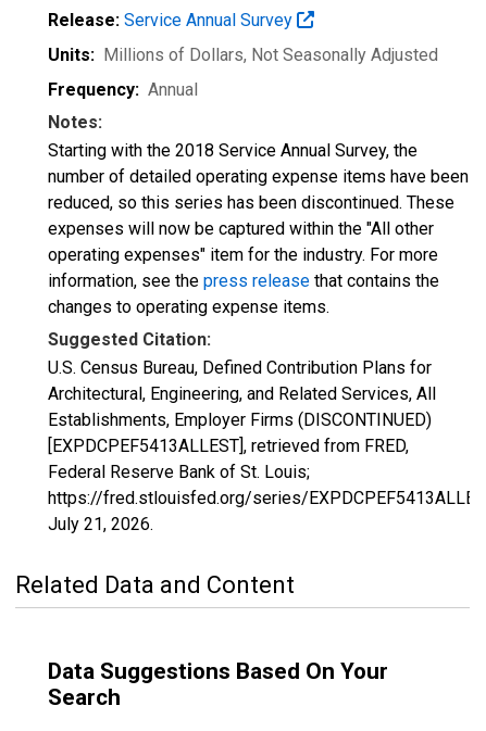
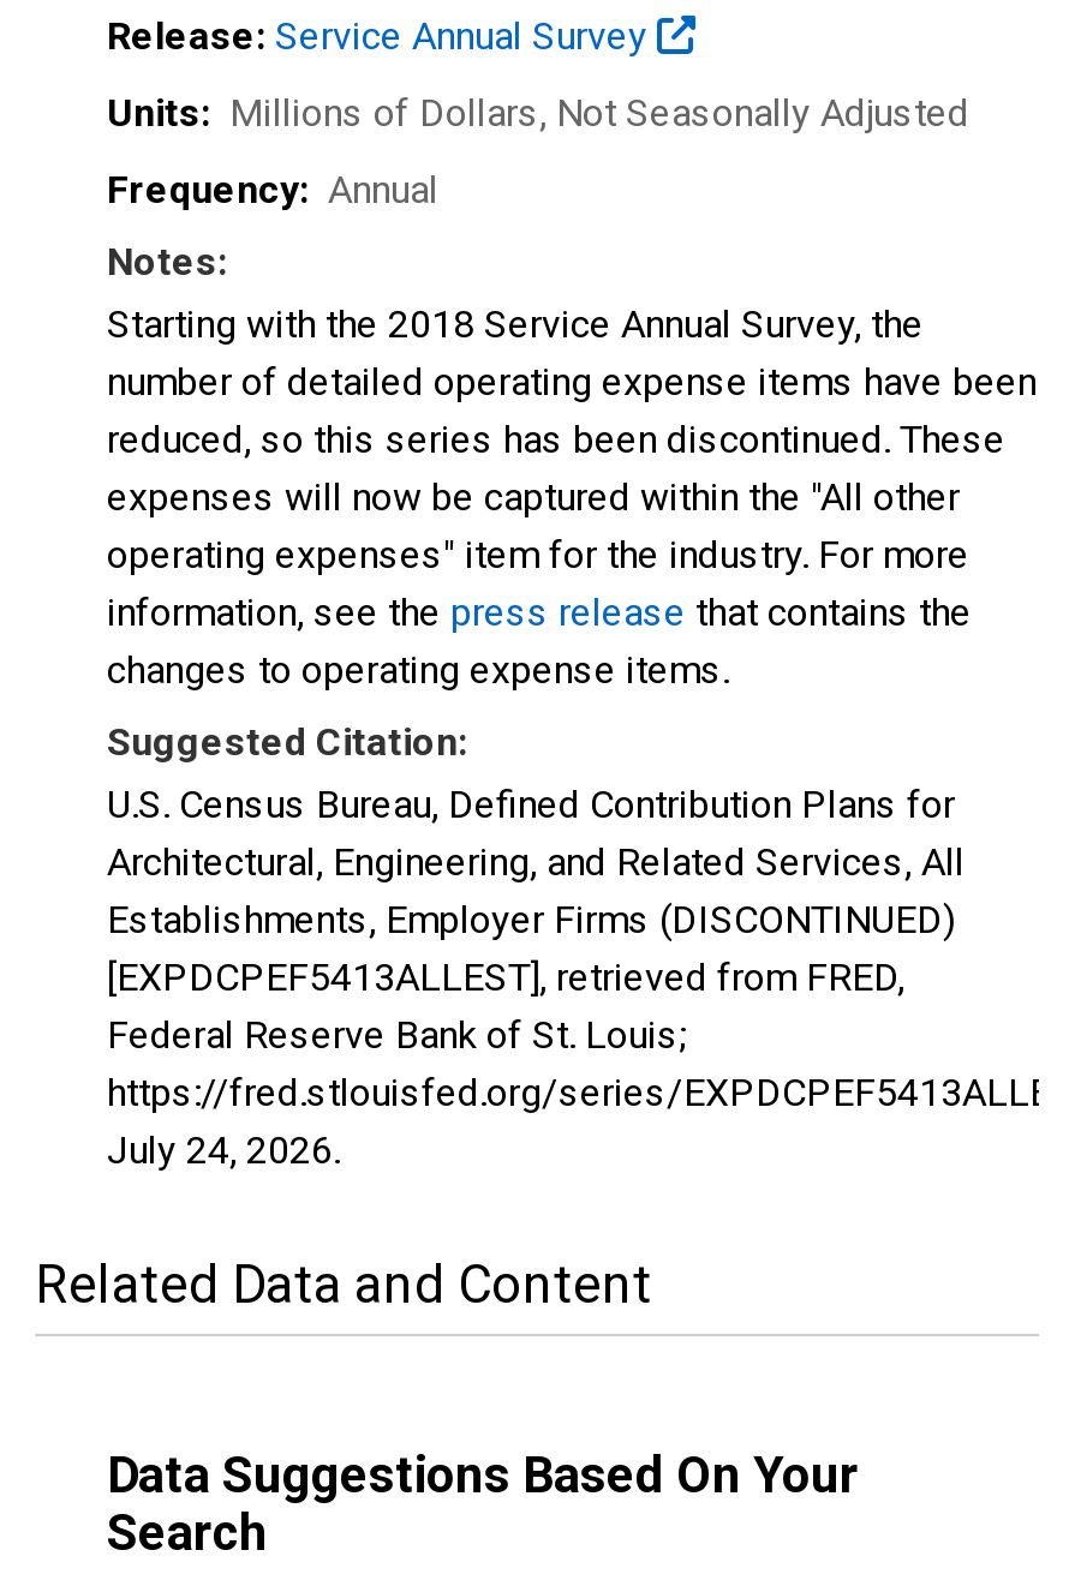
[48,514,153,534] July 21, 2026. -> [107,1127,340,1173] July 24, 2026.

